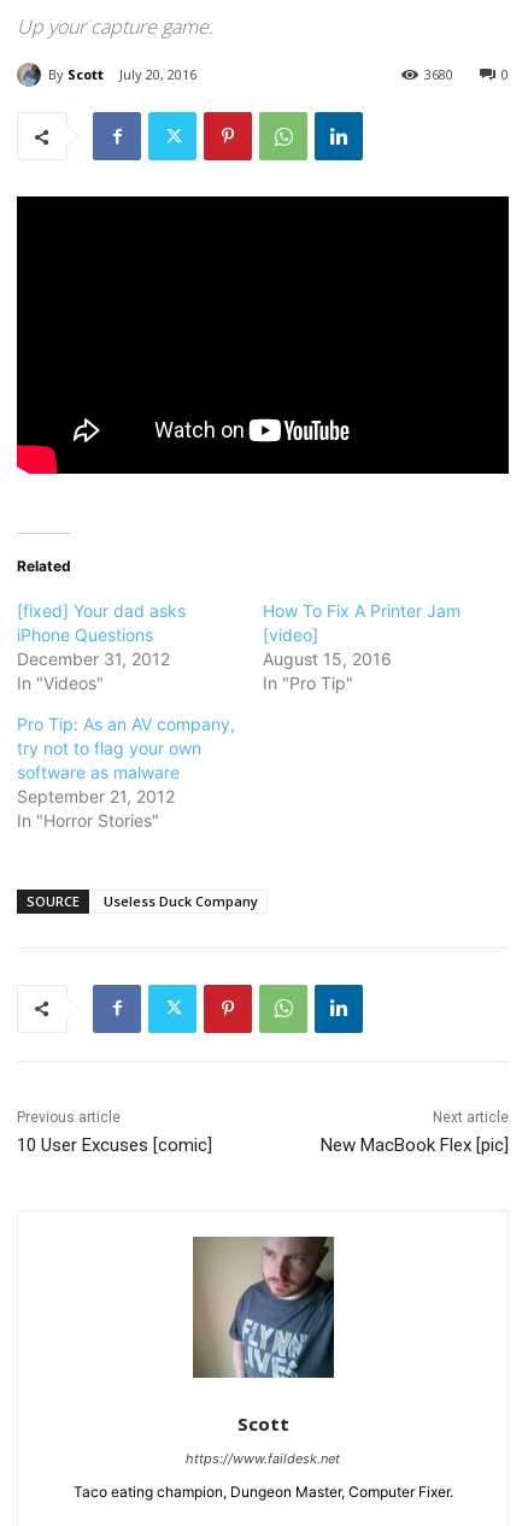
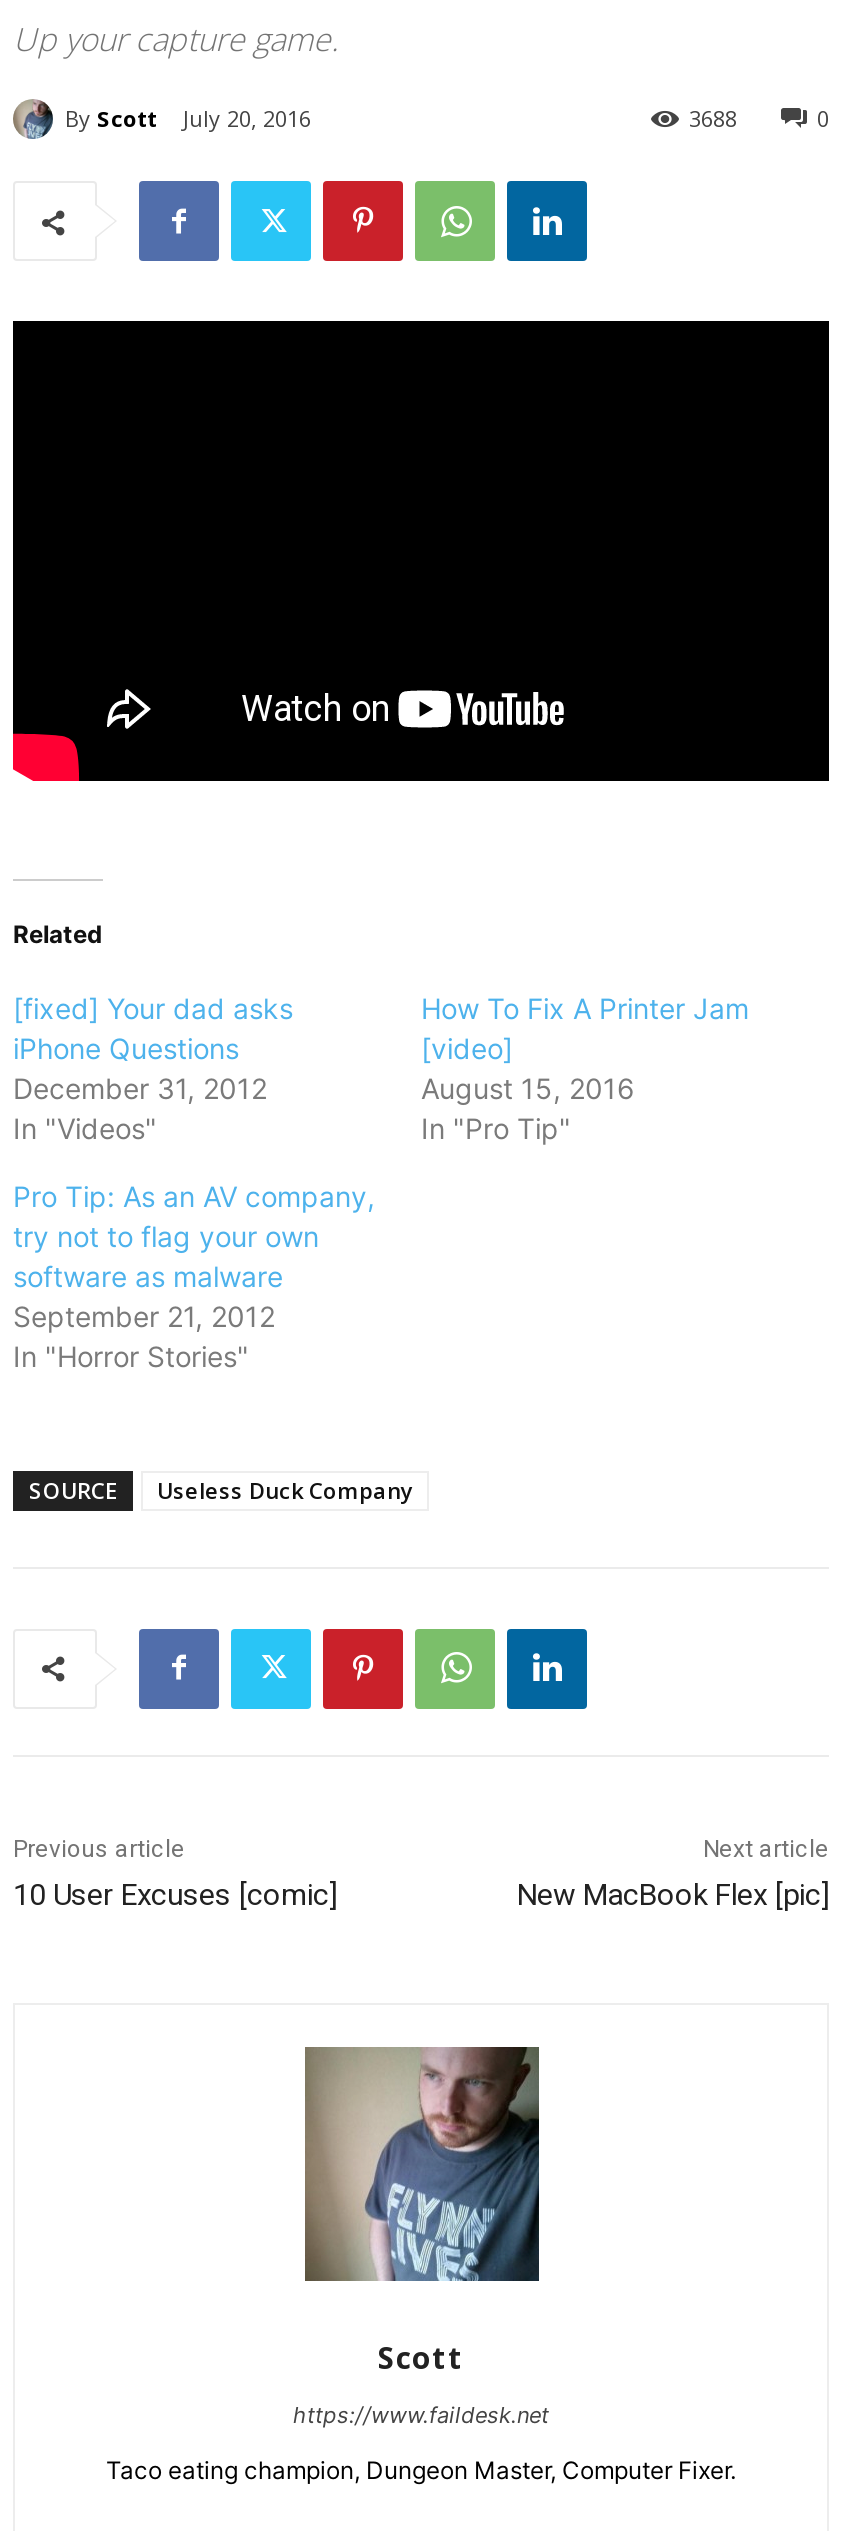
[424,65,453,83] 3680 -> [689,103,737,133] 3688

